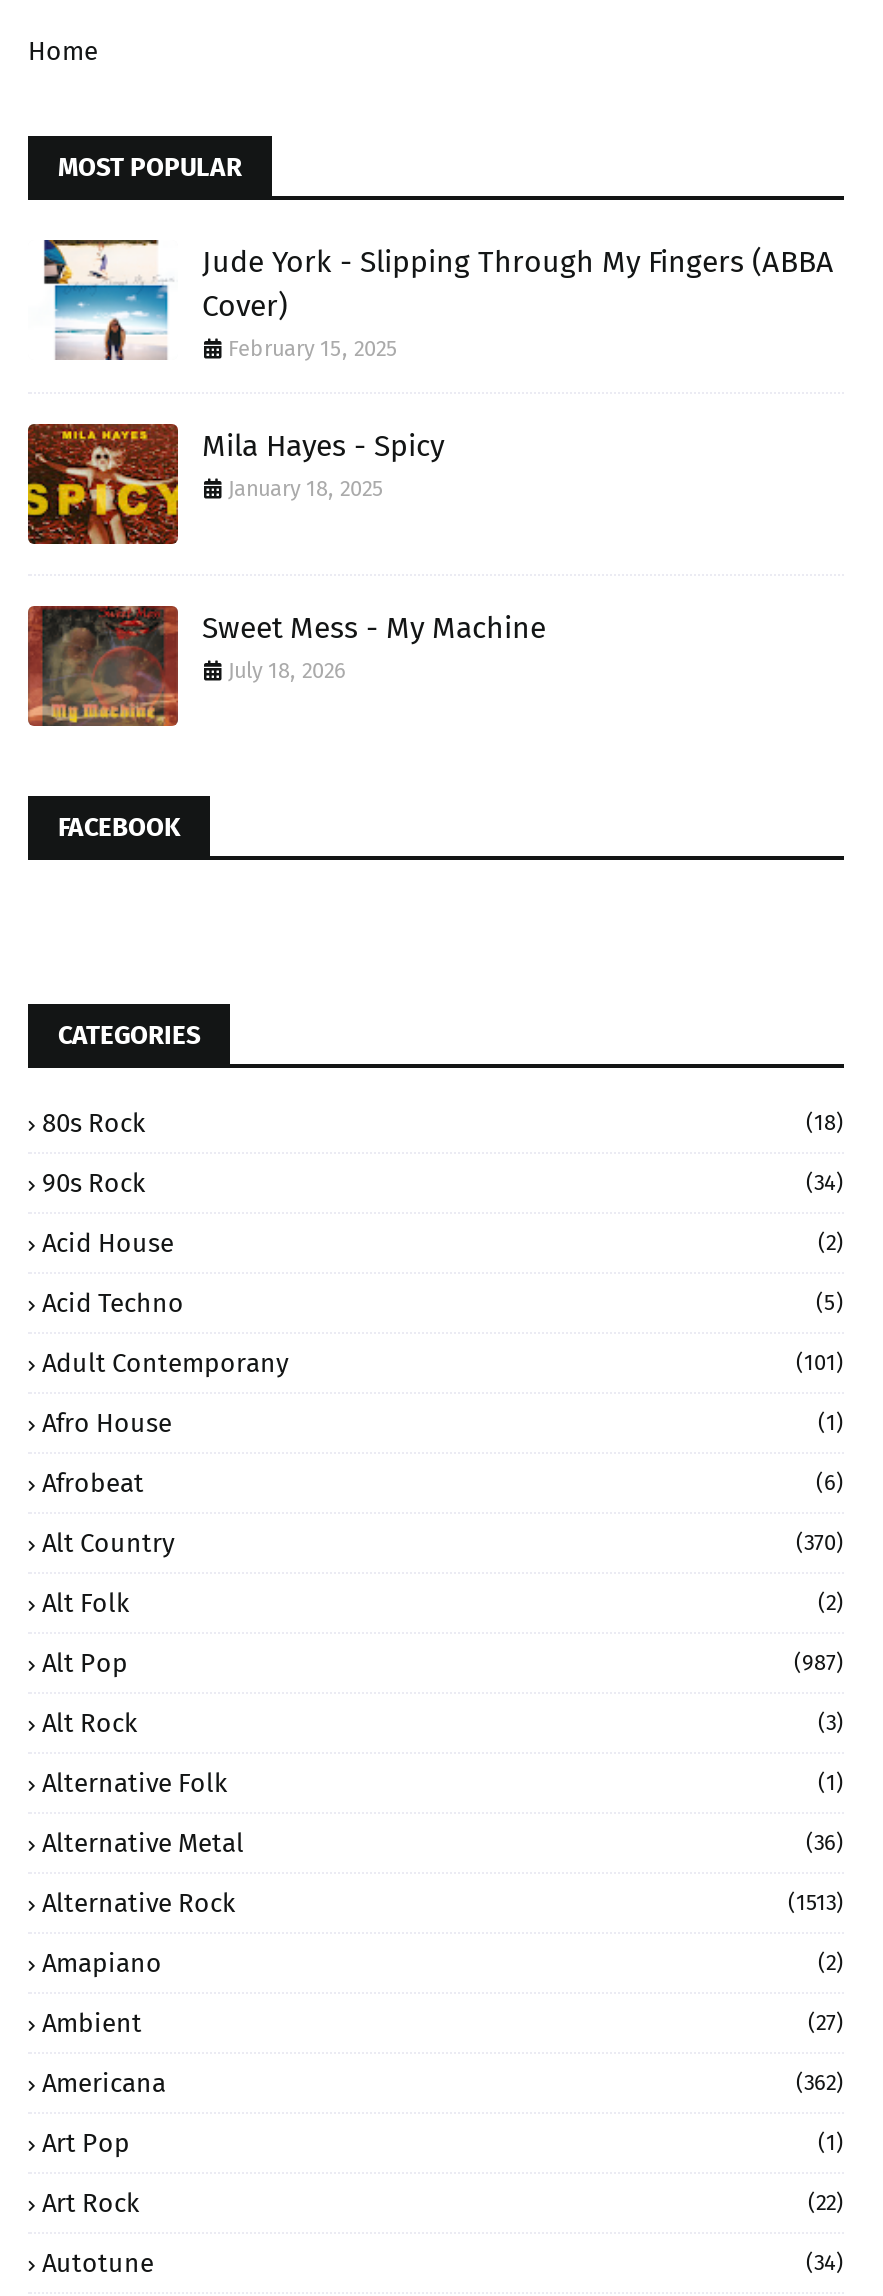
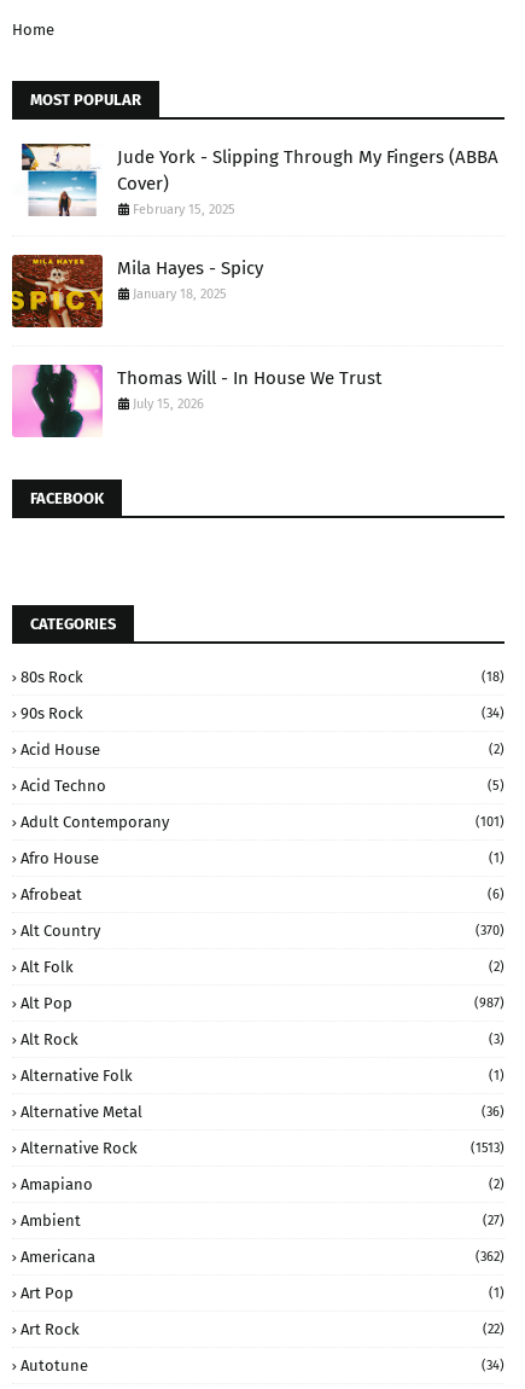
[26,604,546,728] [image] | Sweet Mess - My Machine | July 18, 2026 -> [12,364,381,438] [image] | Thomas Will - In House We Trust | July 15, 2026

